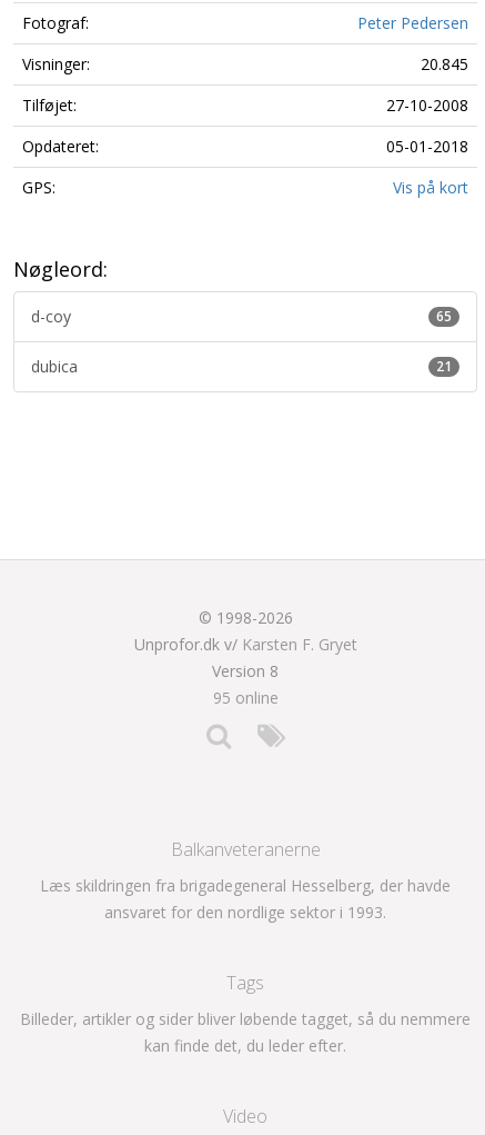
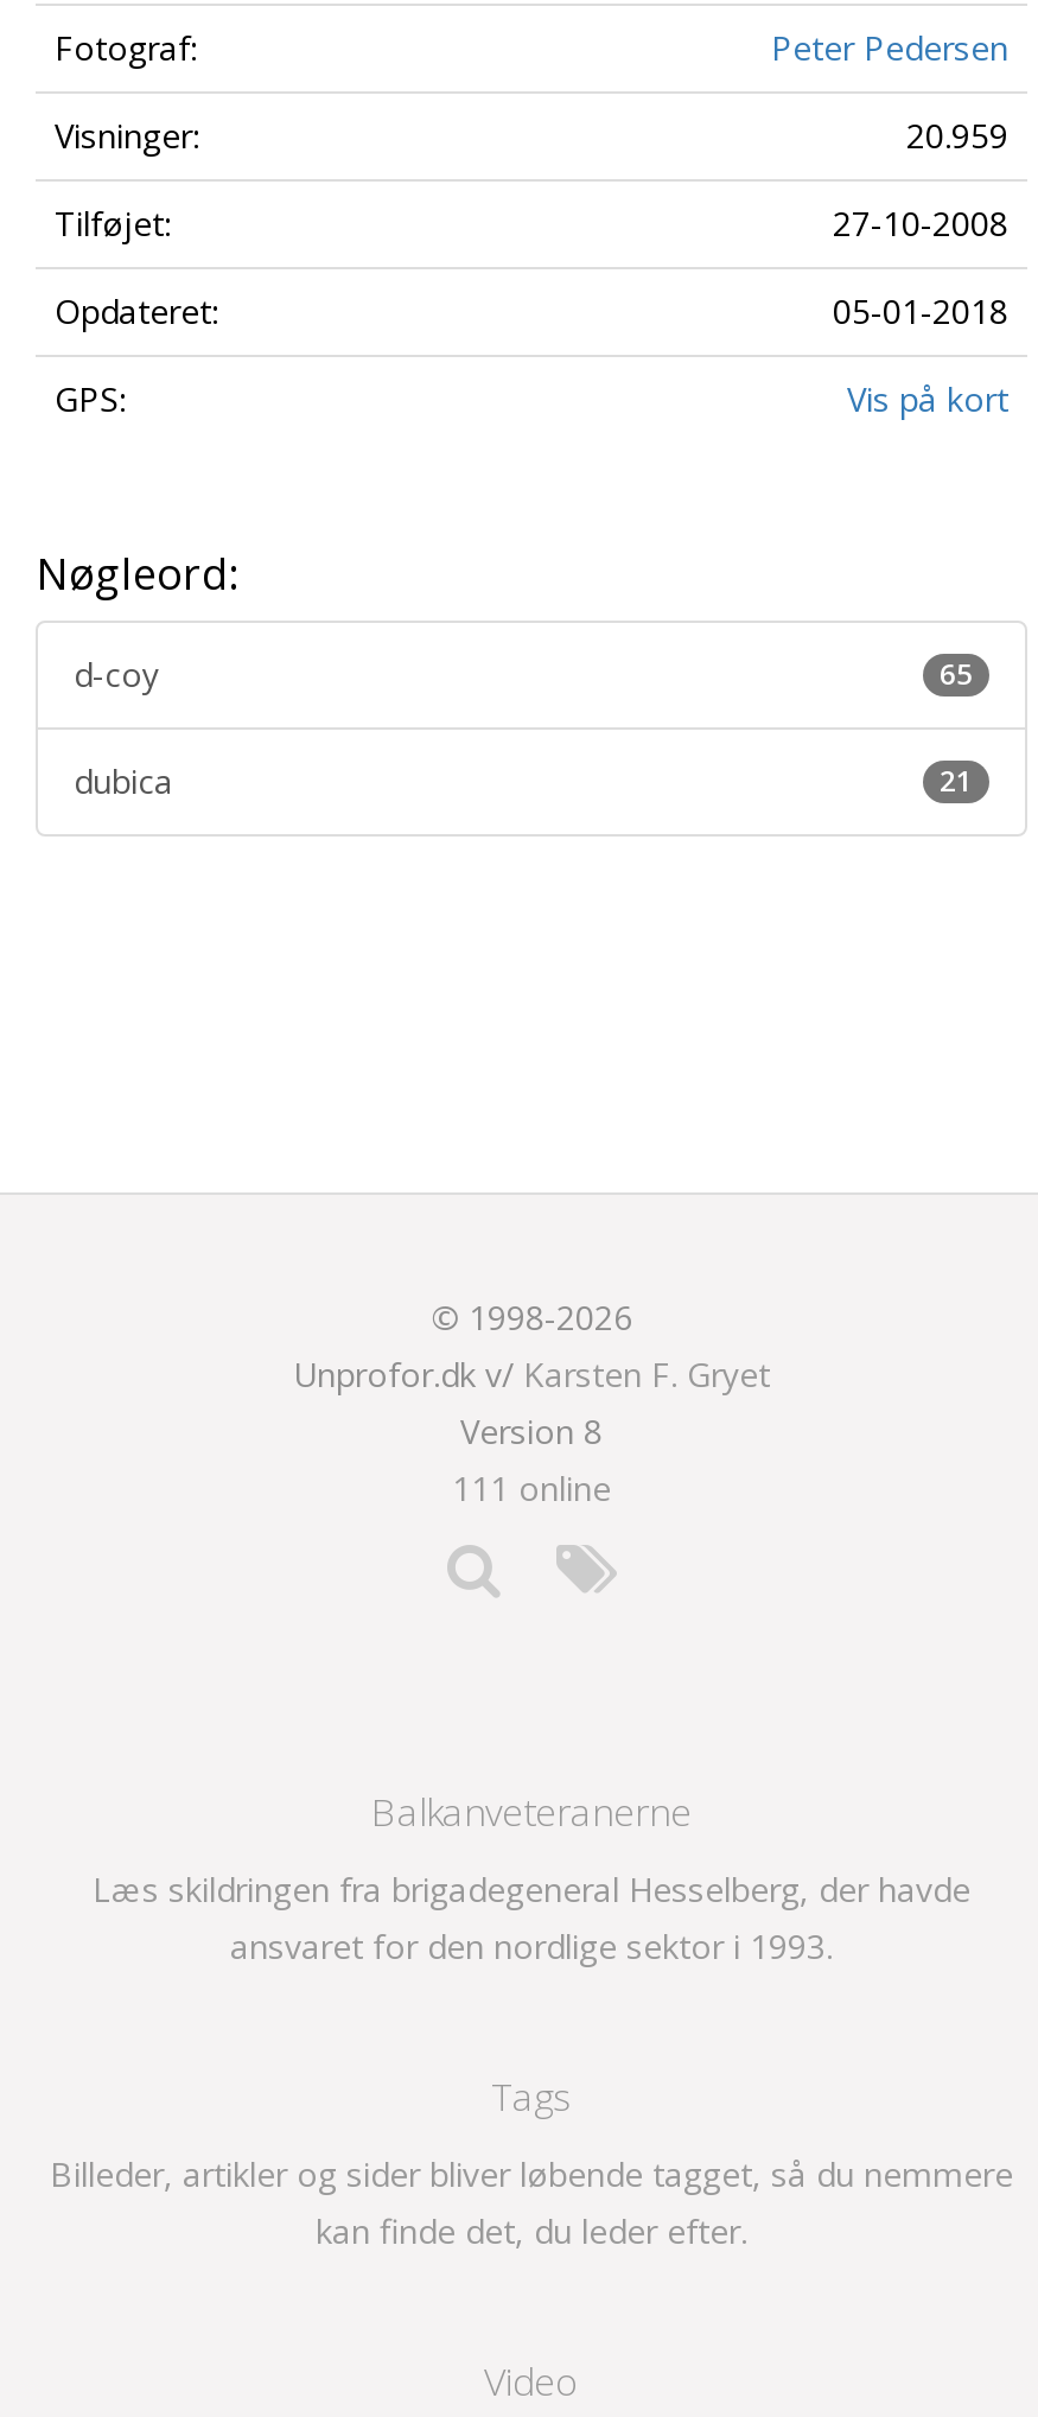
[421,53,468,74] 20.845 -> [906,112,1008,157] 20.959
[213,686,278,708] 95 online -> [452,1464,611,1509] 111 online

